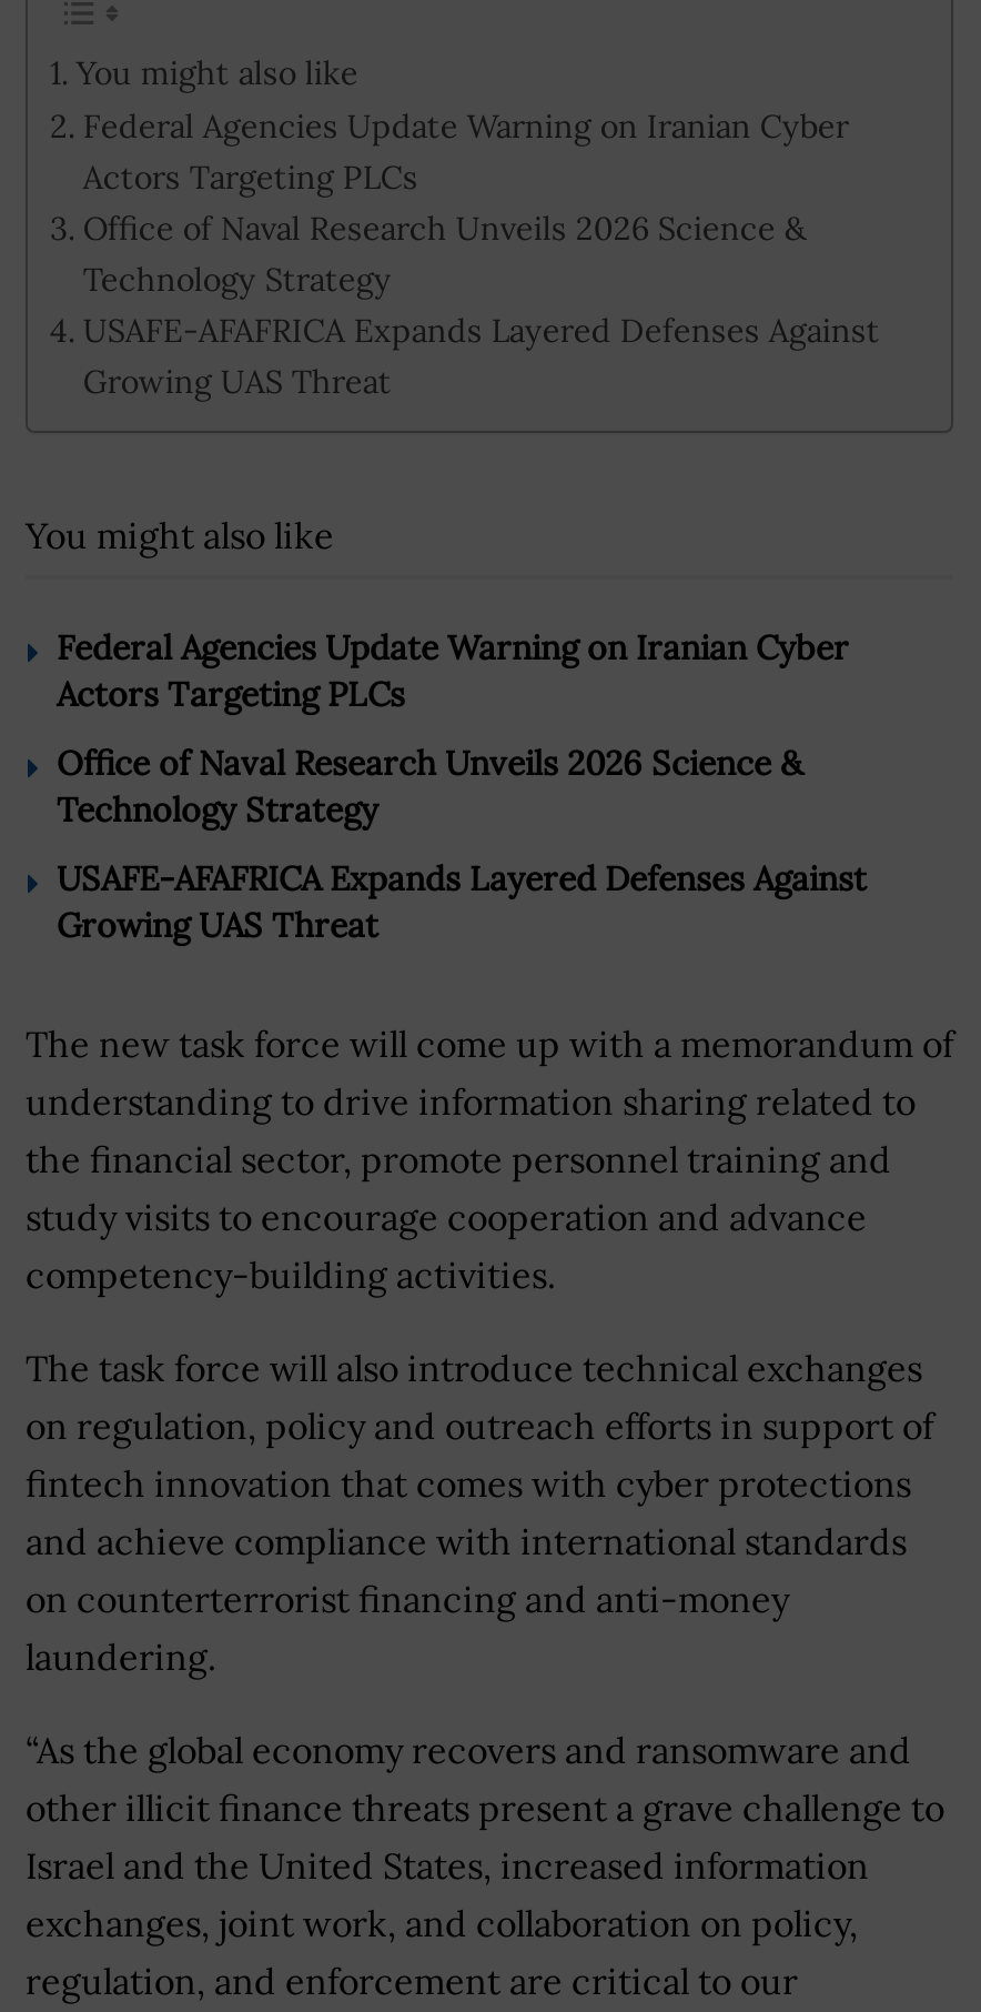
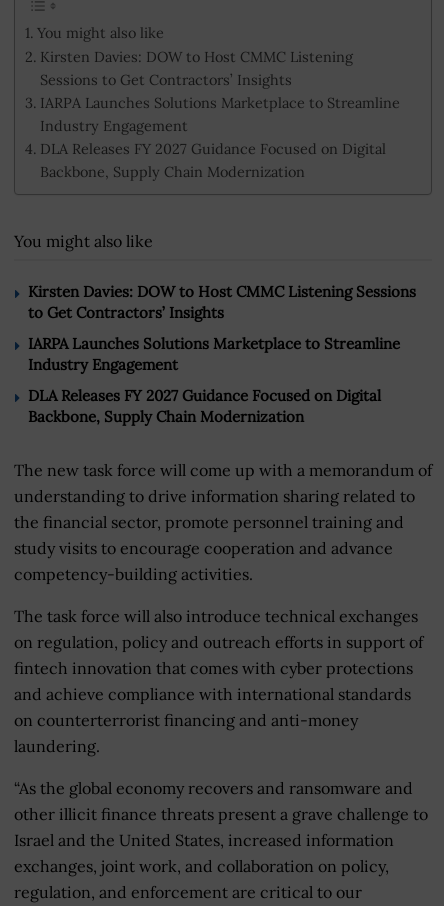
[83,105,880,402] Federal Agencies Update Warning on Iranian Cyber | Actors Targeting PLCs | Office of Naval Research Unveils 2026 Science & | Technology Strategy | USAFE-AFAFRICA Expands Layered Defenses Against | Growing UAS Threat -> [40,47,400,181] Kirsten Davies: DOW to Host CMMC Listening | Sessions to Get Contractors’ Insights | IARPA Launches Solutions Marketplace to Streamline | Industry Engagement | DLA Releases FY 2027 Guidance Focused on Digital | Backbone, Supply Chain Modernization
[57,626,849,714] Federal Agencies Update Warning on Iranian Cyber | Actors Targeting PLCs -> [28,282,416,322] Kirsten Davies: DOW to Host CMMC Listening Sessions | to Get Contractors’ Insights
[57,741,802,830] Office of Naval Research Unveils 2026 Science & | Technology Strategy -> [28,334,400,374] IARPA Launches Solutions Marketplace to Streamline | Industry Engagement
[57,857,867,945] USAFE-AFAFRICA Expands Layered Defenses Against | Growing UAS Threat -> [28,386,381,426] DLA Releases FY 2027 Guidance Focused on Digital | Backbone, Supply Chain Modernization

